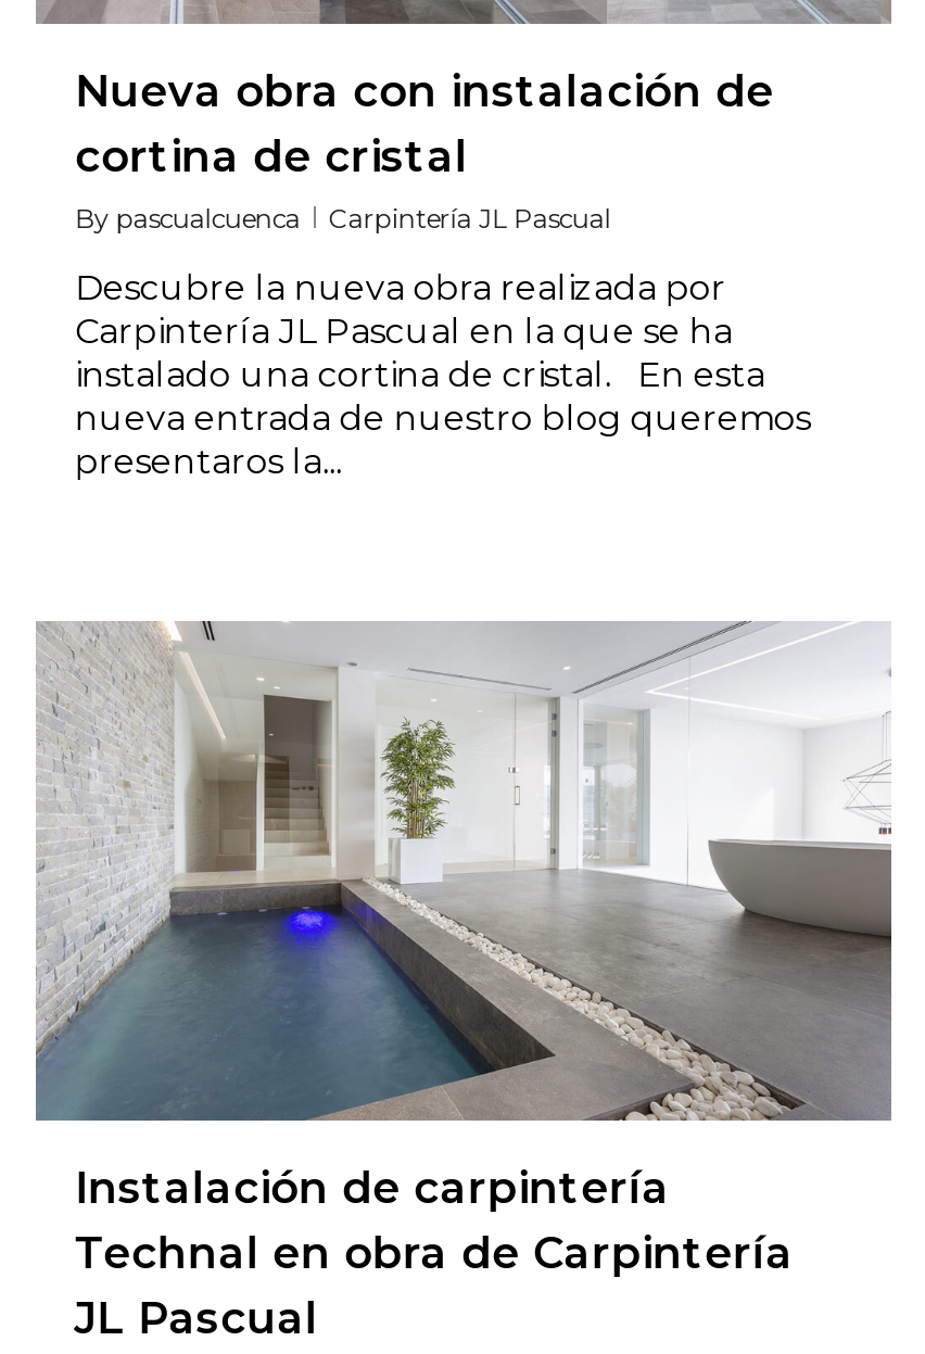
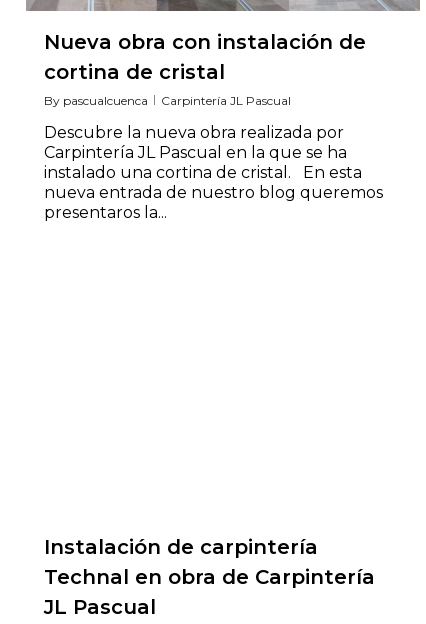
[34,619,894,1123] [image] -> none

